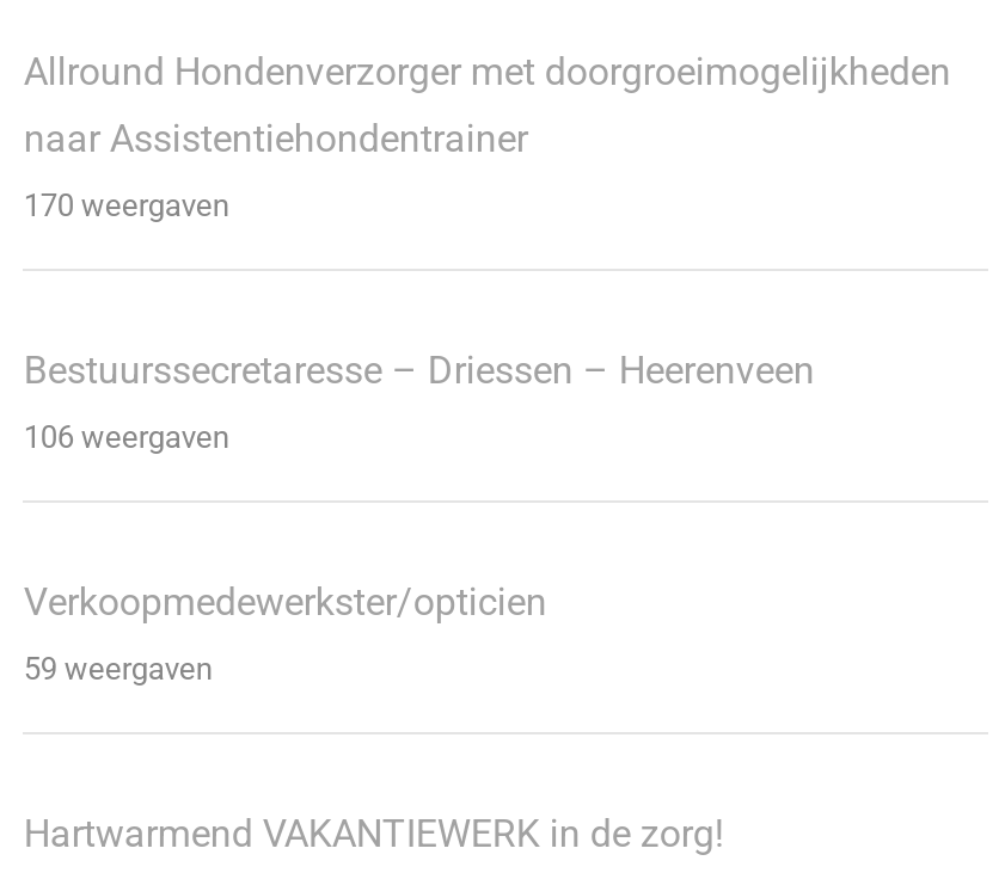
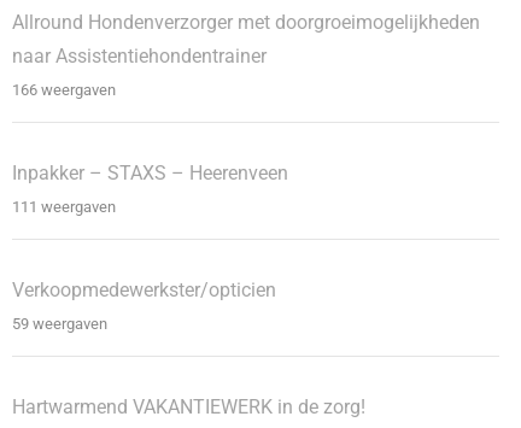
[24,188,229,224] 170 weergaven -> [13,81,116,99] 166 weergaven
[24,348,815,393] Bestuurssecretaresse – Driessen – Heerenveen -> [13,162,289,185] Inpakker – STAXS – Heerenveen
[24,419,229,455] 106 weergaven -> [13,198,116,216] 111 weergaven

